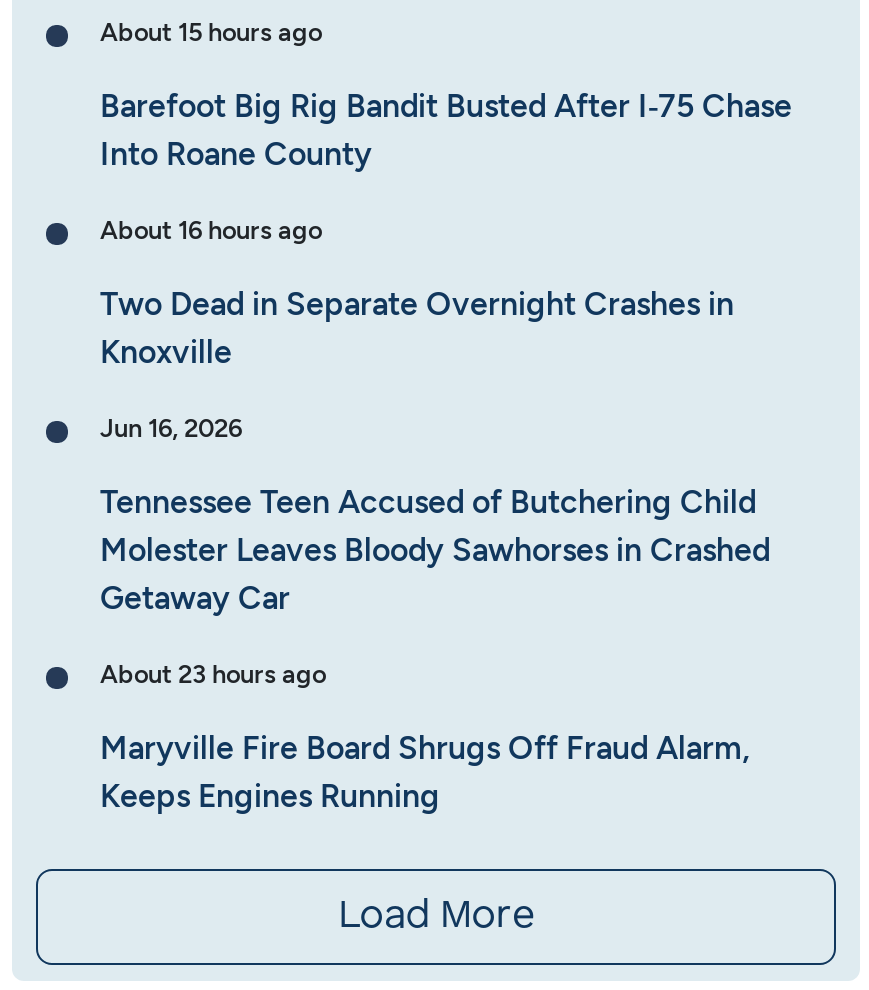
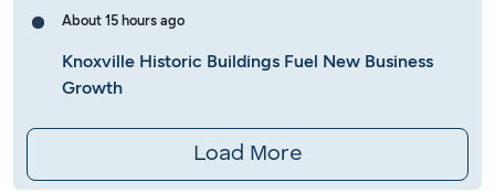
[100,88,792,816] Barefoot Big Rig Bandit Busted After I‑75 Chase | Into Roane County | About 16 hours ago | Two Dead in Separate Overnight Crashes in | Knoxville | Jun 16, 2026 | Tennessee Teen Accused of Butchering Child | Molester Leaves Bloody Sawhorses in Crashed | Getaway Car | About 23 hours ago | Maryville Fire Board Shrugs Off Fraud Alarm, | Keeps Engines Running -> [62,51,433,99] Knoxville Historic Buildings Fuel New Business | Growth

